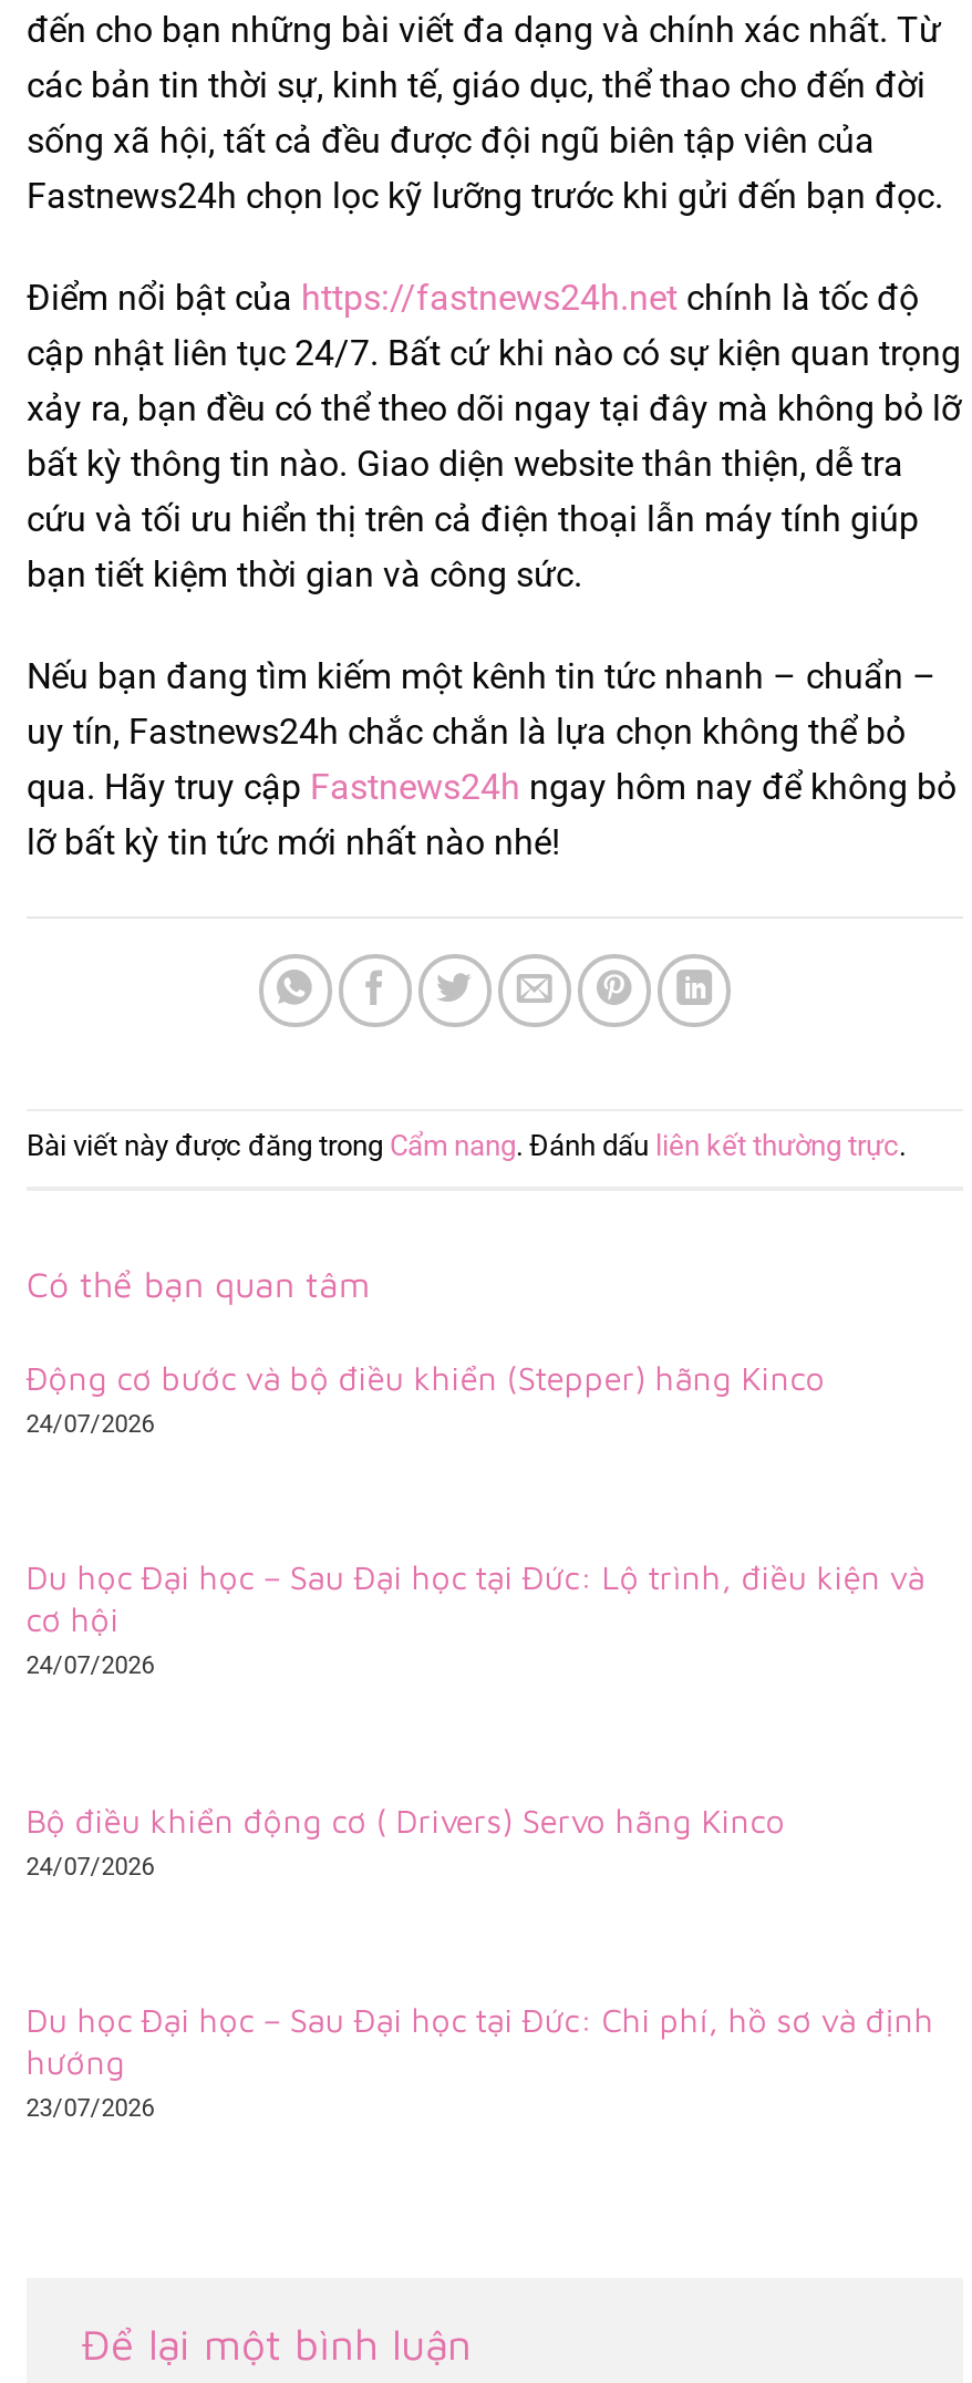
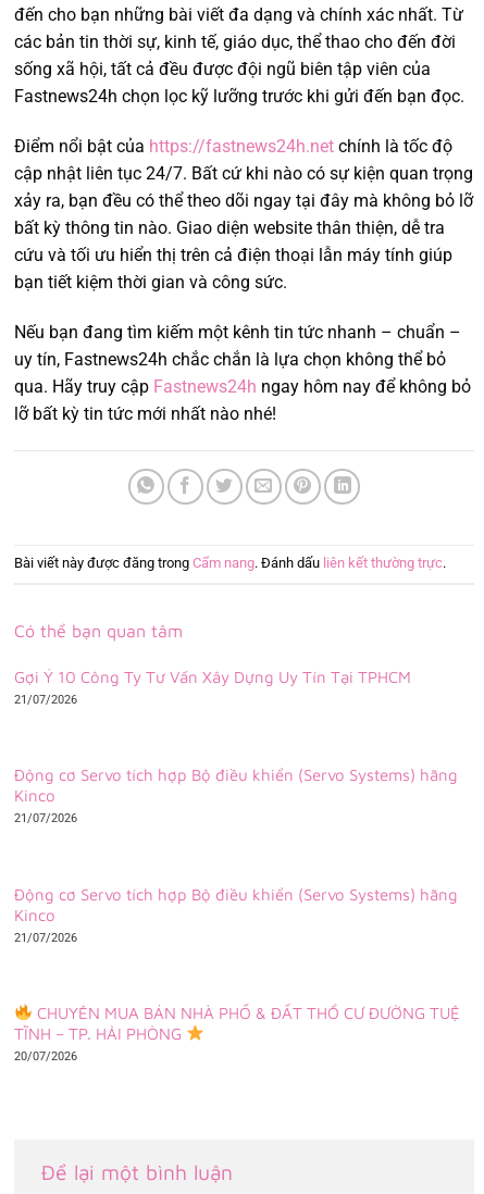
[26,1360,825,1440] Động cơ bước và bộ điều khiển (Stepper) hãng Kinco | 24/07/2026 -> [14,668,411,707] Gợi Ý 10 Công Ty Tư Vấn Xây Dựng Uy Tín Tại TPHCM | 21/07/2026
[26,1560,925,1681] Du học Đại học – Sau Đại học tại Đức: Lộ trình, điều kiện và | cơ hội | 24/07/2026 -> [14,766,458,826] Động cơ Servo tích hợp Bộ điều khiển (Servo Systems) hãng | Kinco | 21/07/2026
[26,1801,786,1881] Bộ điều khiển động cơ ( Drivers) Servo hãng Kinco | 24/07/2026 -> [14,885,458,945] Động cơ Servo tích hợp Bộ điều khiển (Servo Systems) hãng | Kinco | 21/07/2026
[26,2000,934,2122] Du học Đại học – Sau Đại học tại Đức: Chi phí, hồ sơ và định | hướng | 23/07/2026 -> [14,1003,460,1063] CHUYÊN MUA BÁN NHÀ PHỐ & ĐẤT THỔ CƯ ĐƯỜNG TUỆ | TĨNH – TP. HẢI PHÒNG | 20/07/2026

